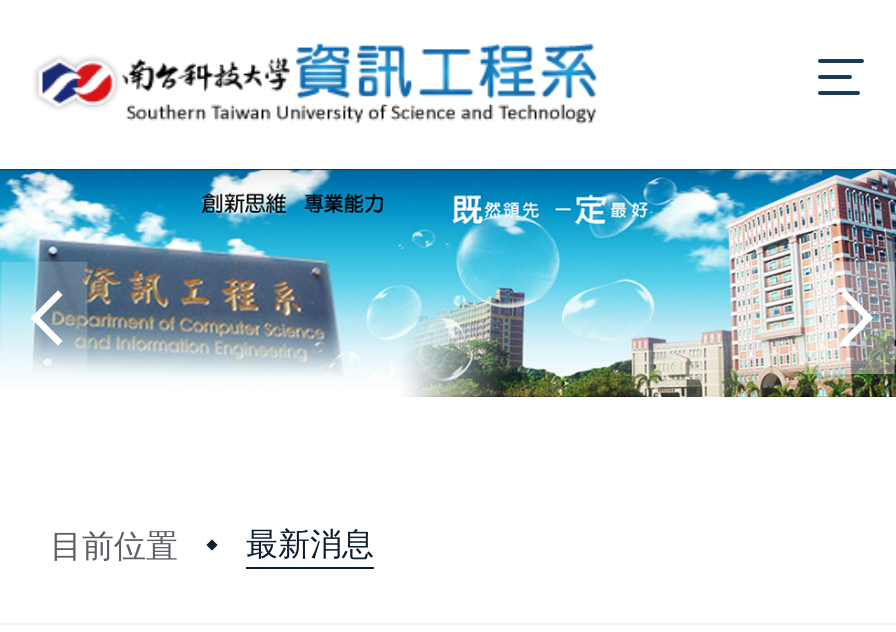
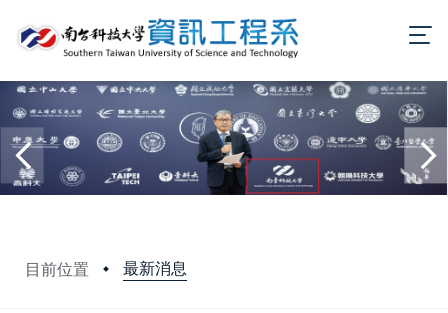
[6,169,890,399] [image] -> [3,80,445,196] [image]

